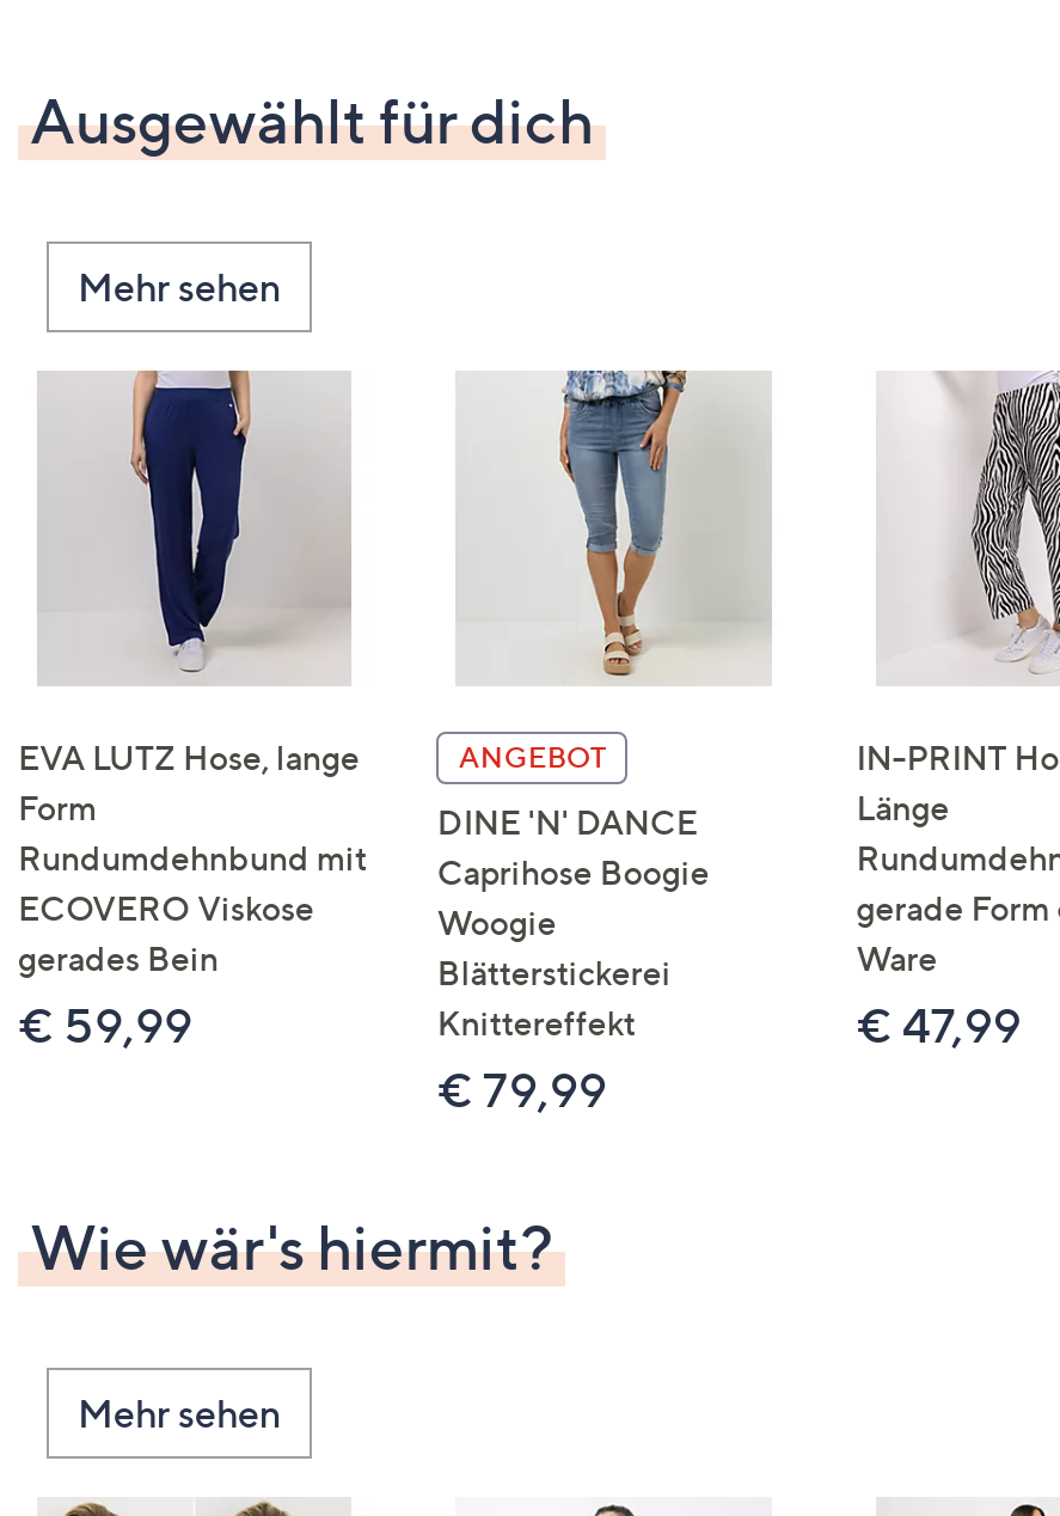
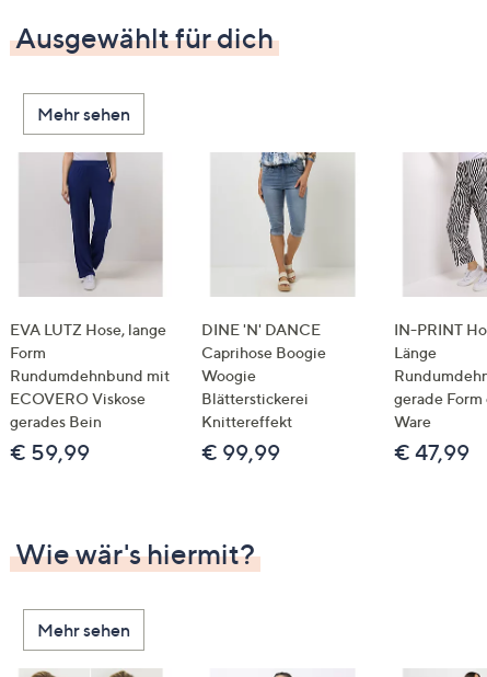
[459,738,607,774] ANGEBOT -> none
moved [437,800,710,1041] -> [202,319,327,430]: DINE 'N' DANCE | Caprihose Boogie | Woogie | Blätterstickerei | Knittereffekt
[437,1060,607,1118] € 79,99 -> [202,439,281,465] € 99,99

